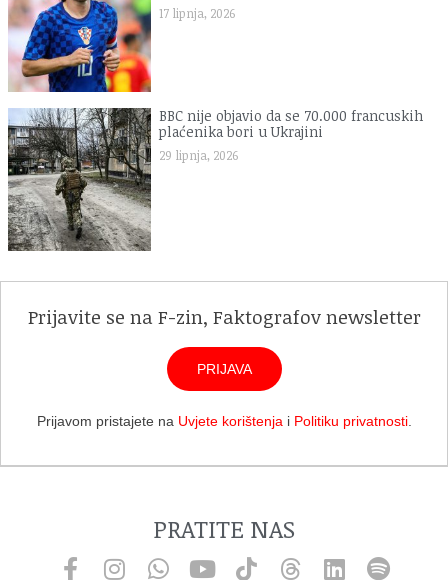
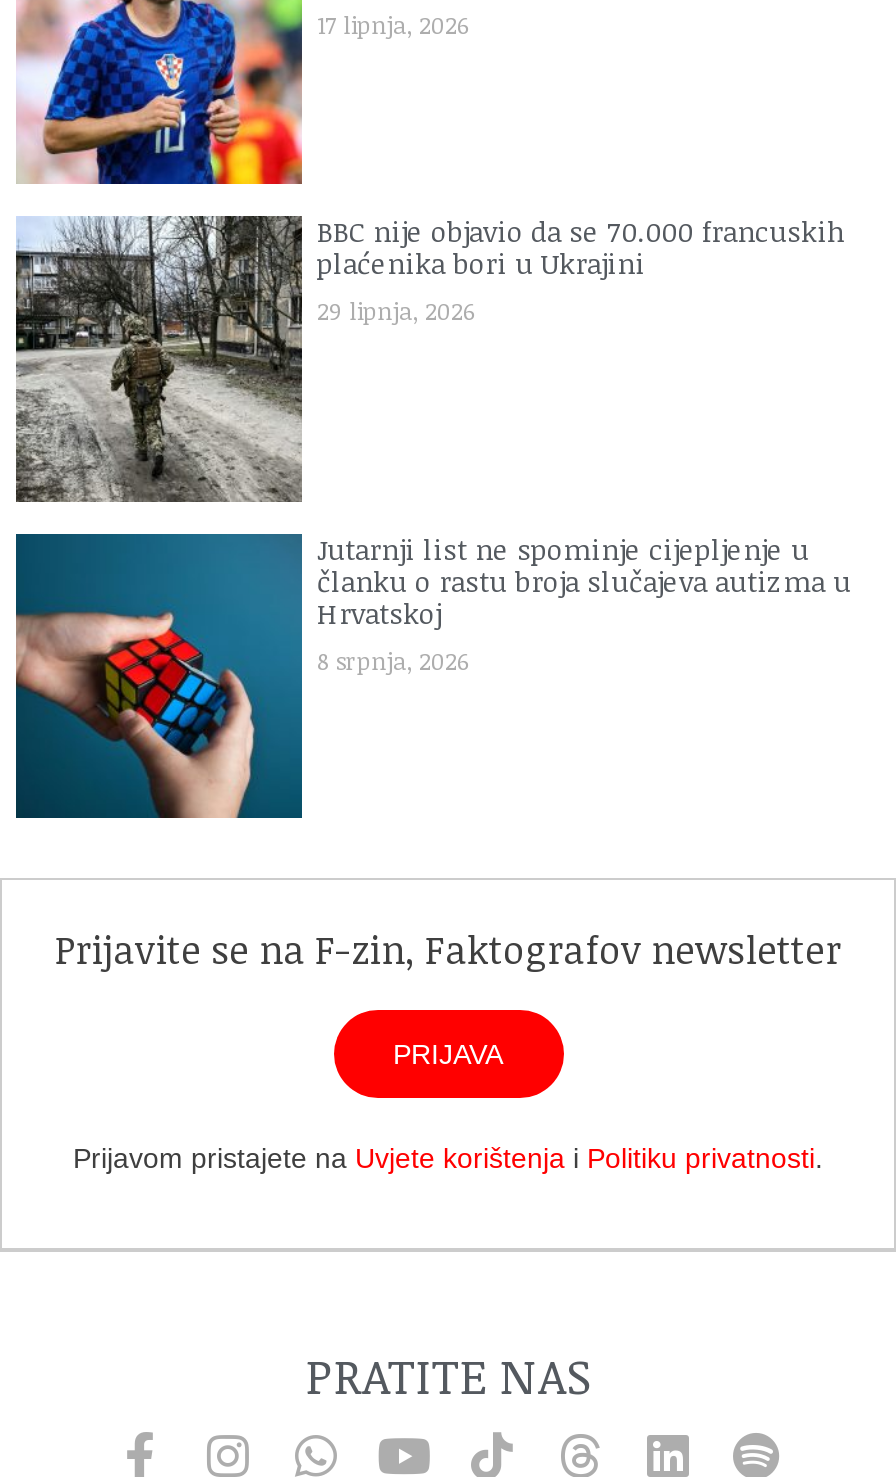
none -> [14,529,851,818] [image] | Jutarnji list ne spominje cijepljenje u | članku o rastu broja slučajeva autizma u | Hrvatskoj | 8 srpnja, 2026

